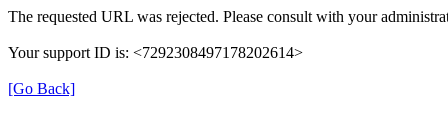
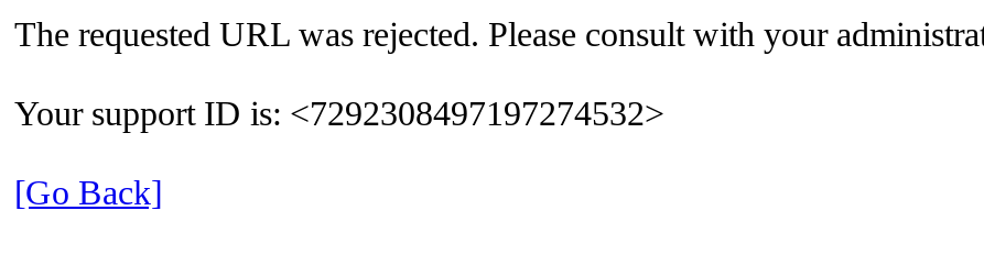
[8,44,303,61] Your support ID is: <7292308497178202614> -> [14,95,664,132] Your support ID is: <7292308497197274532>

